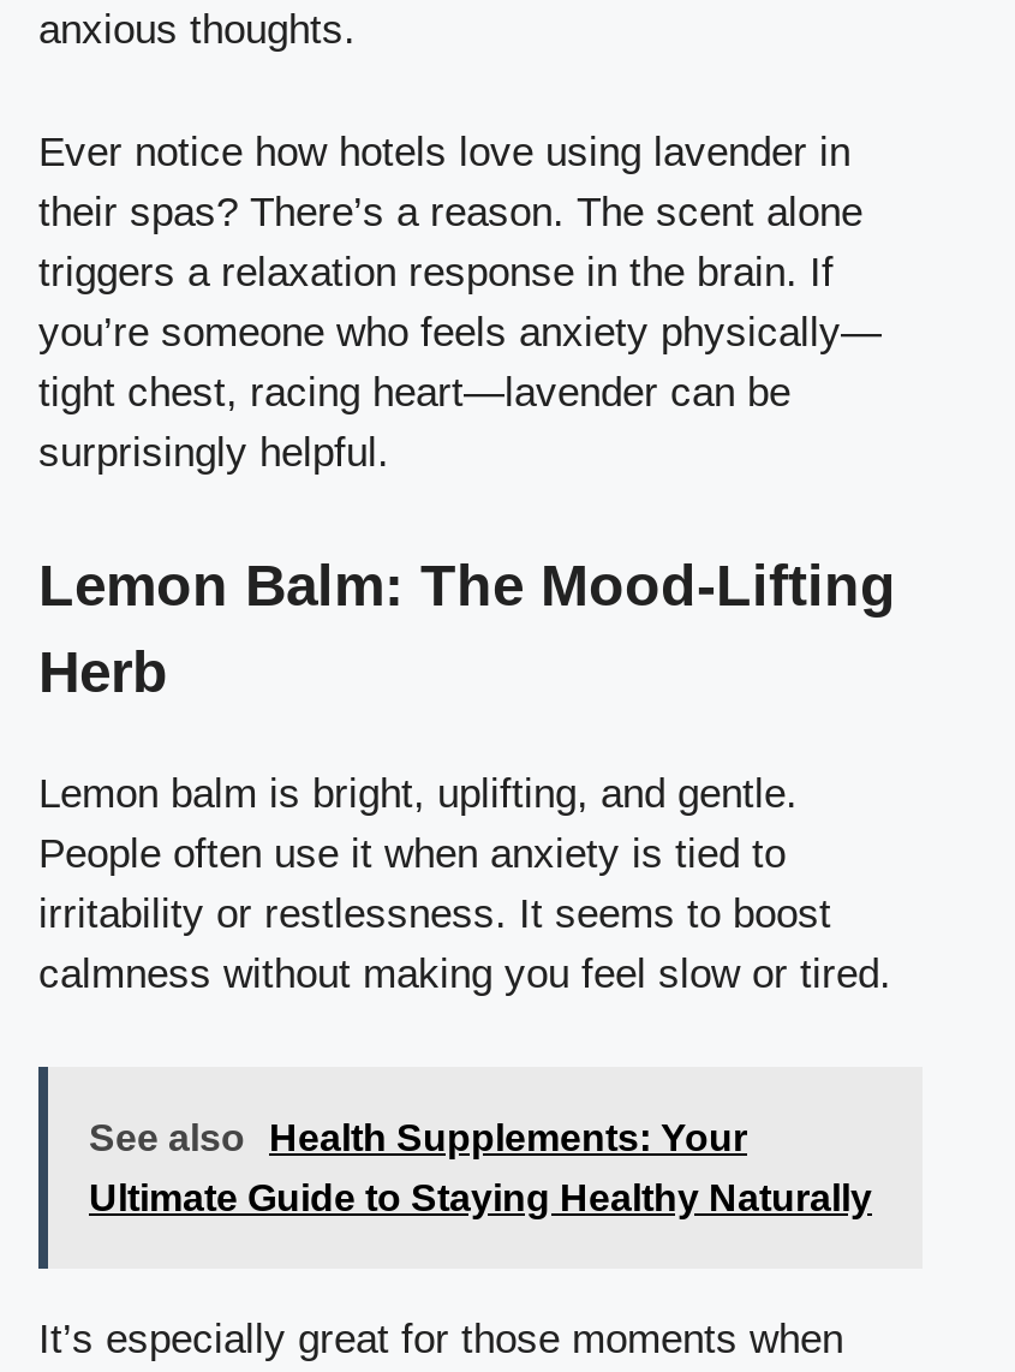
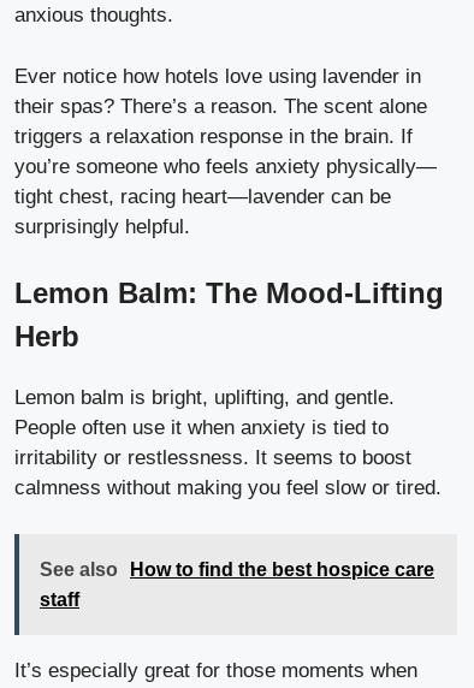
[89,1117,747,1158] See also Health Supplements: Your -> [40,559,434,580] See also How to find the best hospice care
[89,1177,872,1218] Ultimate Guide to Staying Healthy Naturally -> [40,589,79,610] staff

